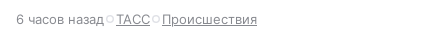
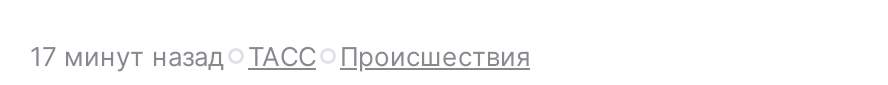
[16,11,257,27] 6 часов назад ТАСС Происшествия -> [30,39,530,71] 17 минут назад ТАСС Происшествия

